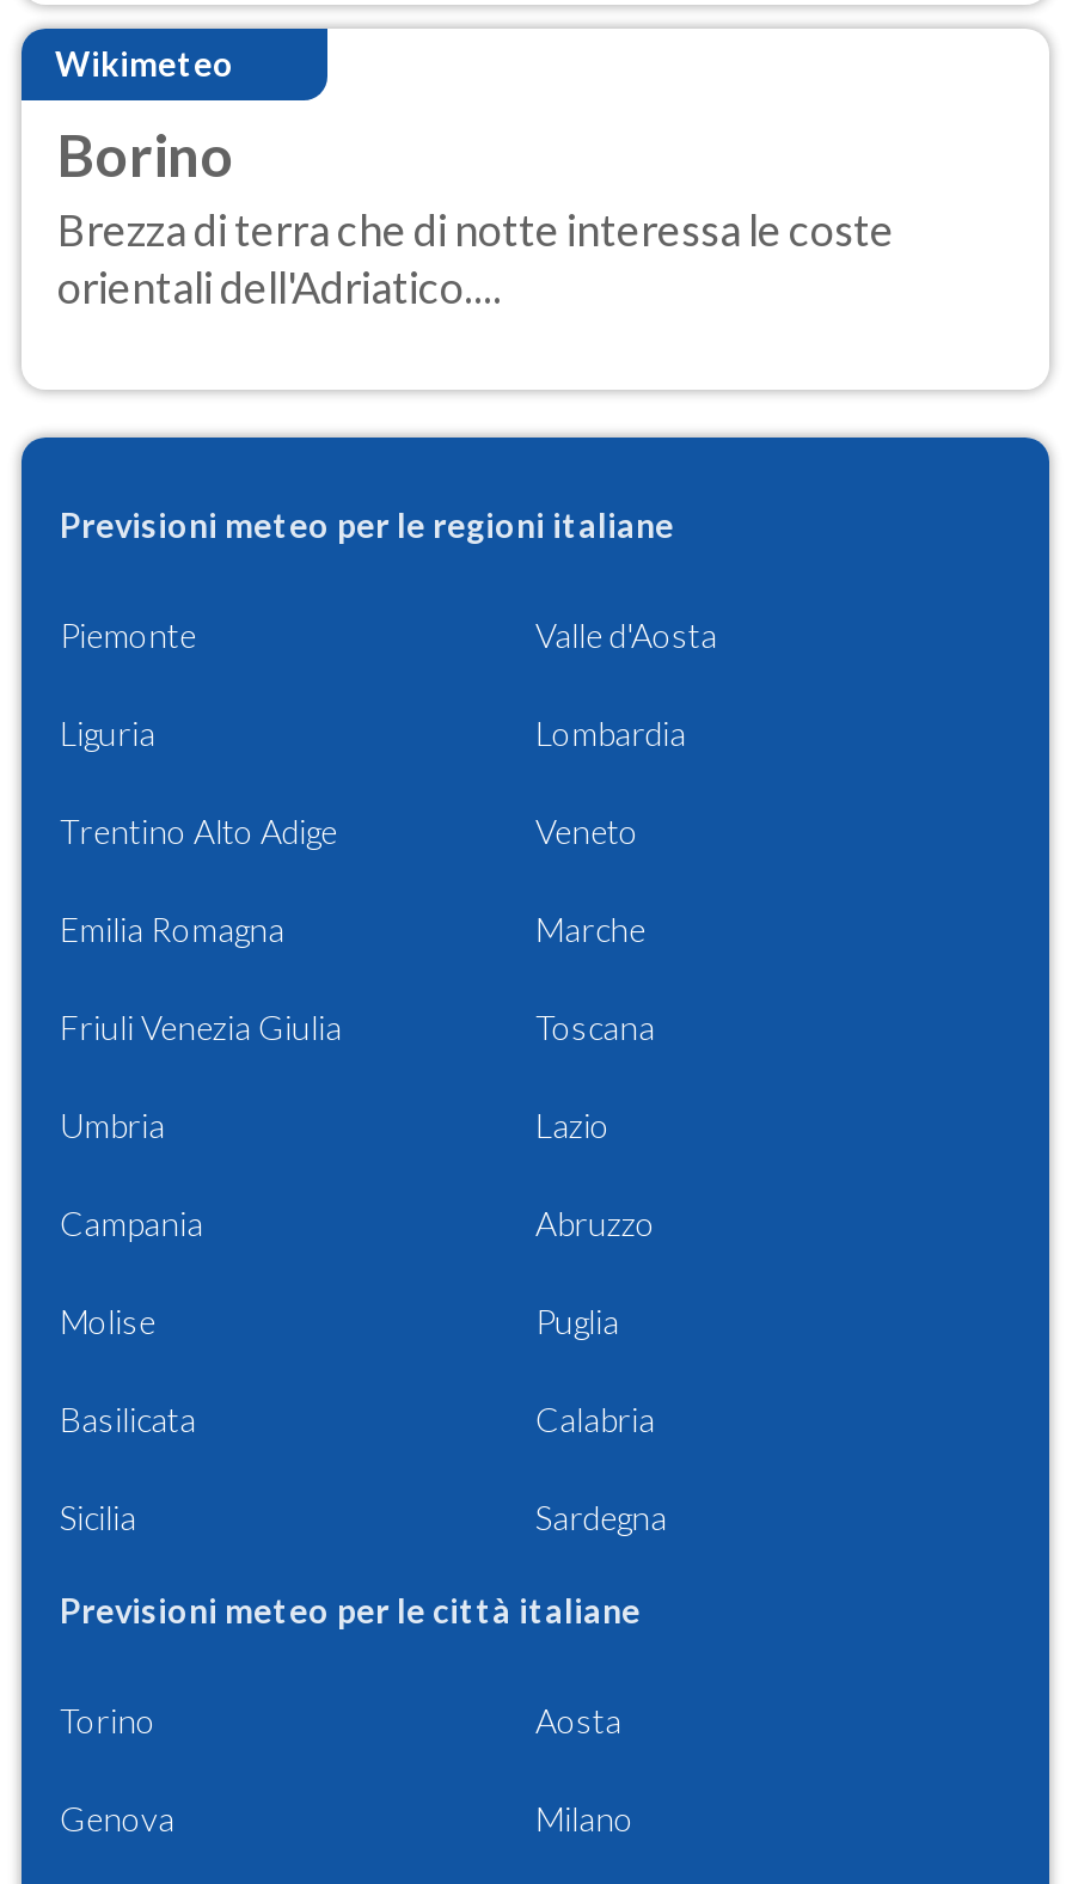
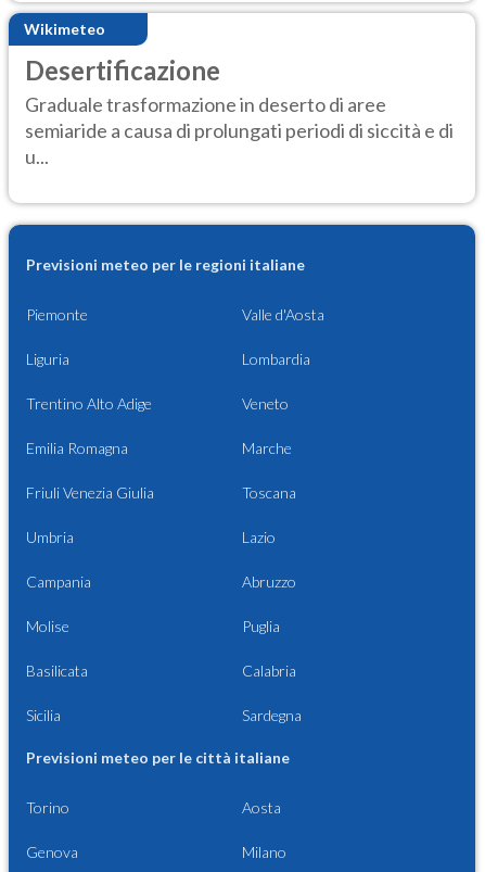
[57,119,894,314] Borino | Brezza di terra che di notte interessa le coste | orientali dell'Adriatico.... -> [25,54,454,169] Desertificazione | Graduale trasformazione in deserto di aree | semiaride a causa di prolungati periodi di siccità e di | u...

